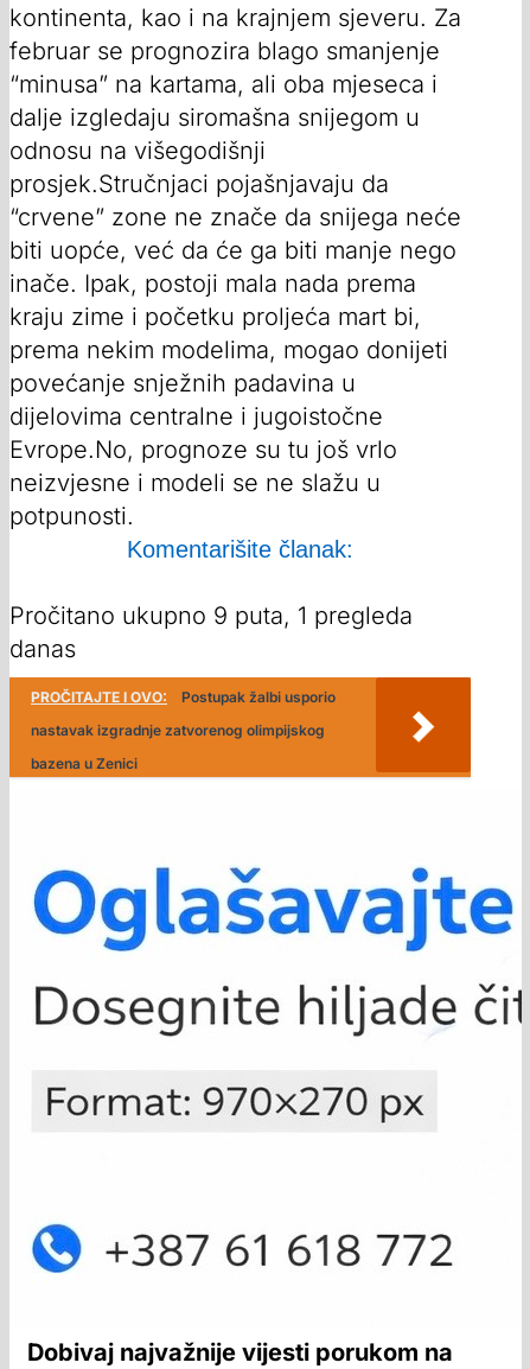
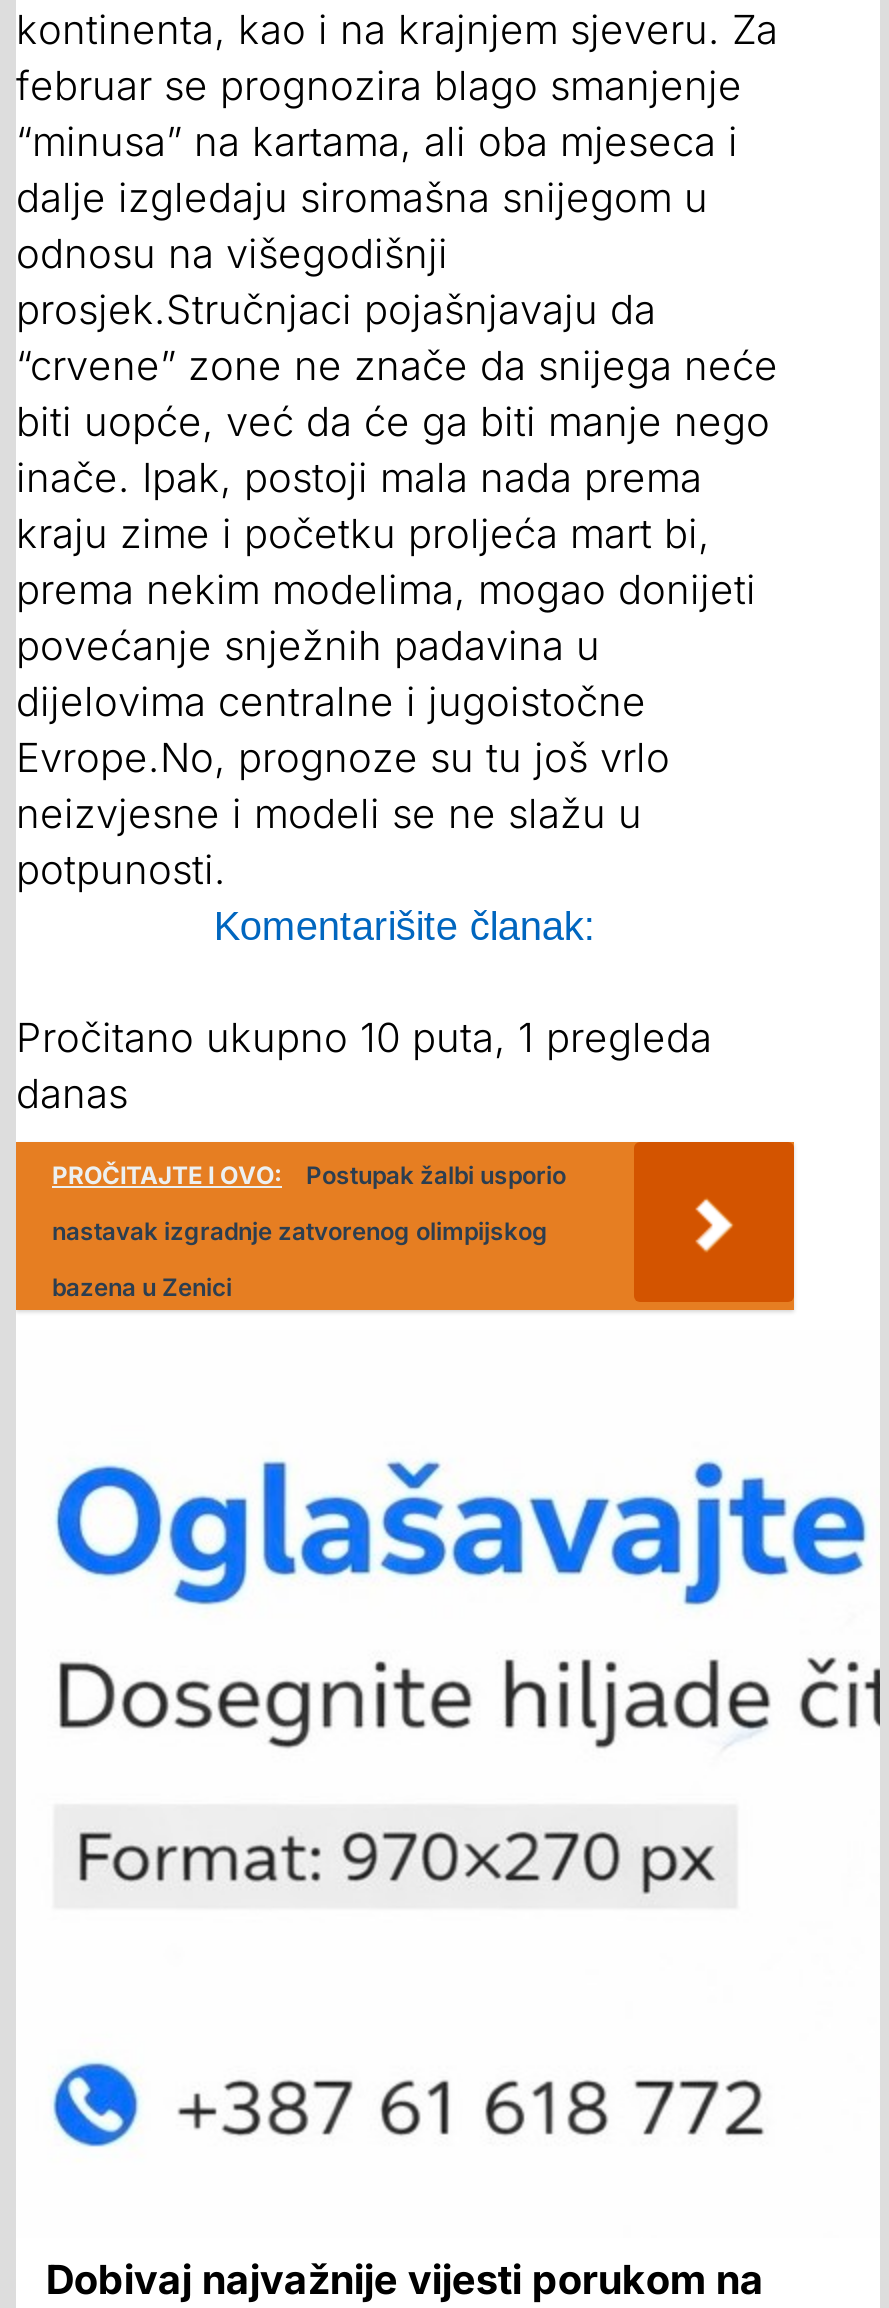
[9,601,413,630] Pročitano ukupno 9 puta, 1 pregleda -> [16,1014,712,1062] Pročitano ukupno 10 puta, 1 pregleda

